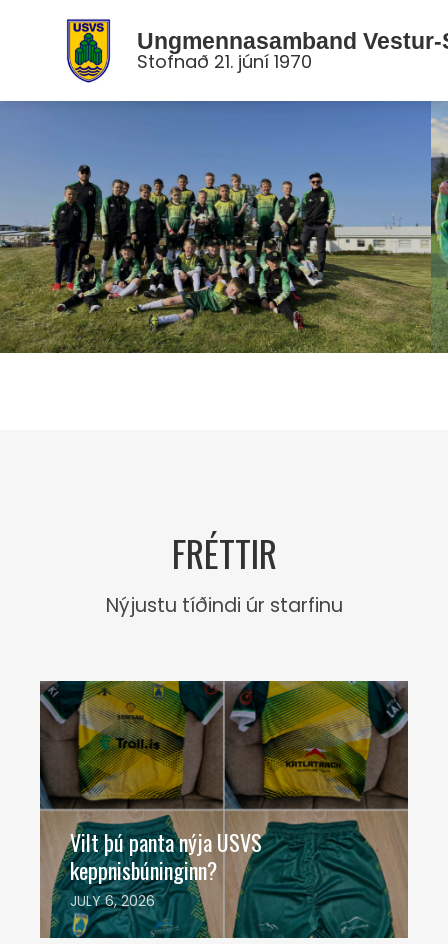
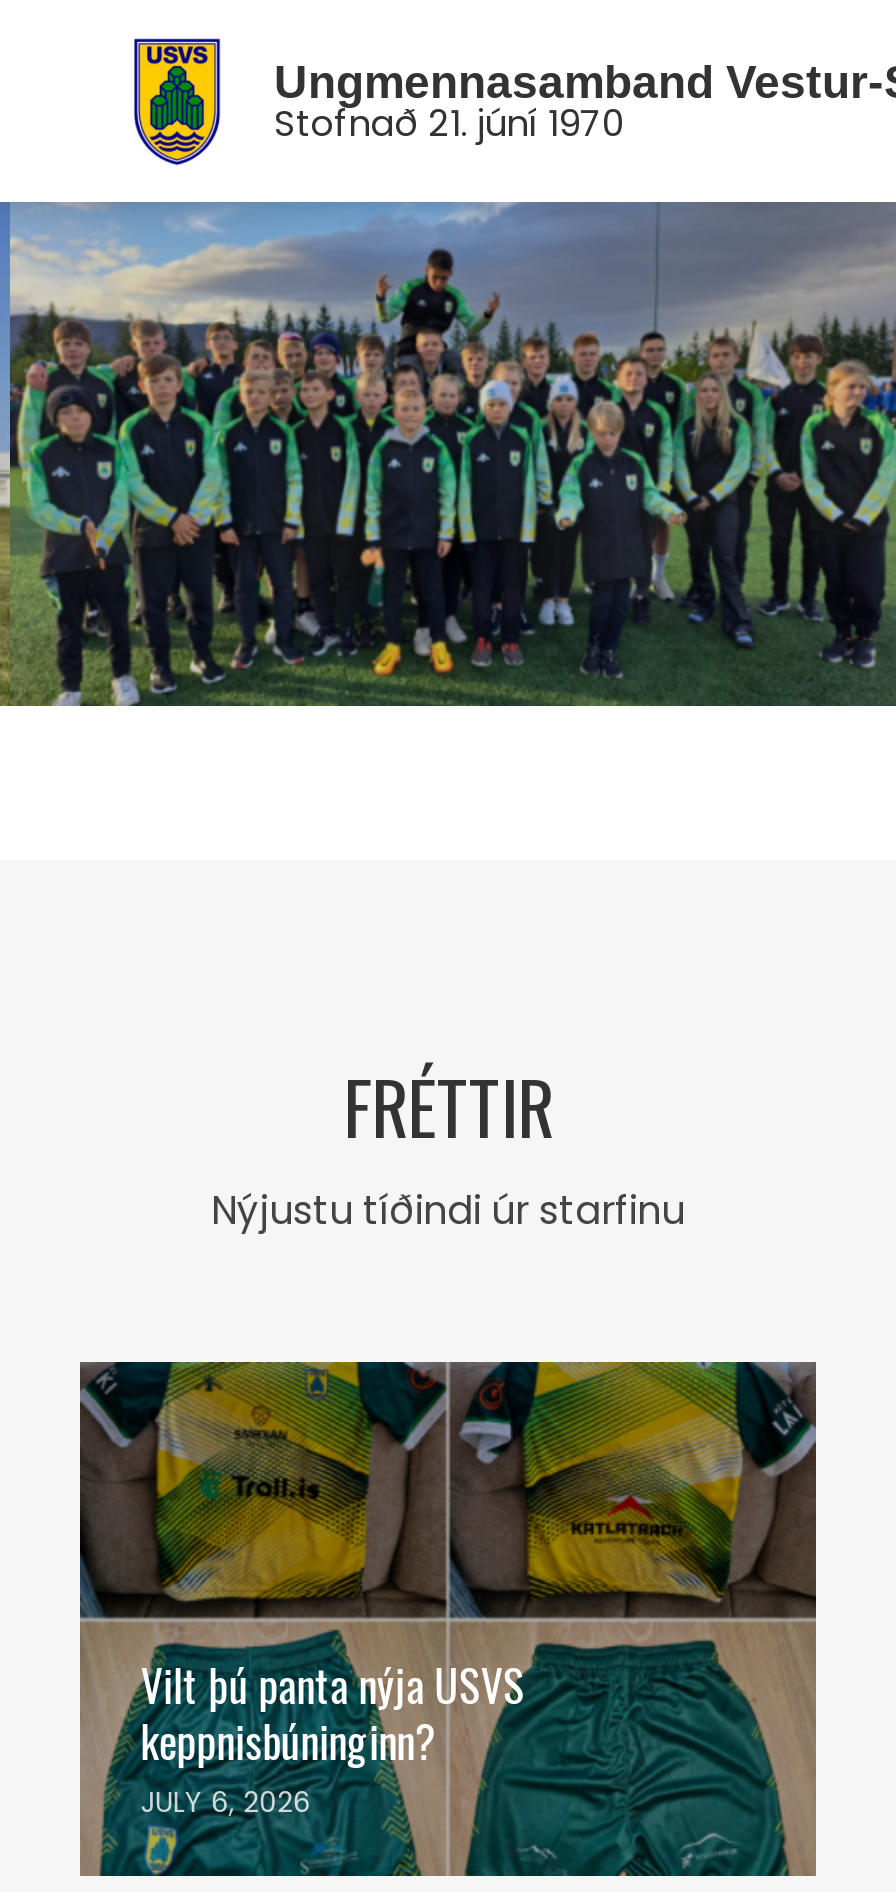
[3,101,445,353] [image] -> [6,202,890,708] [image]

